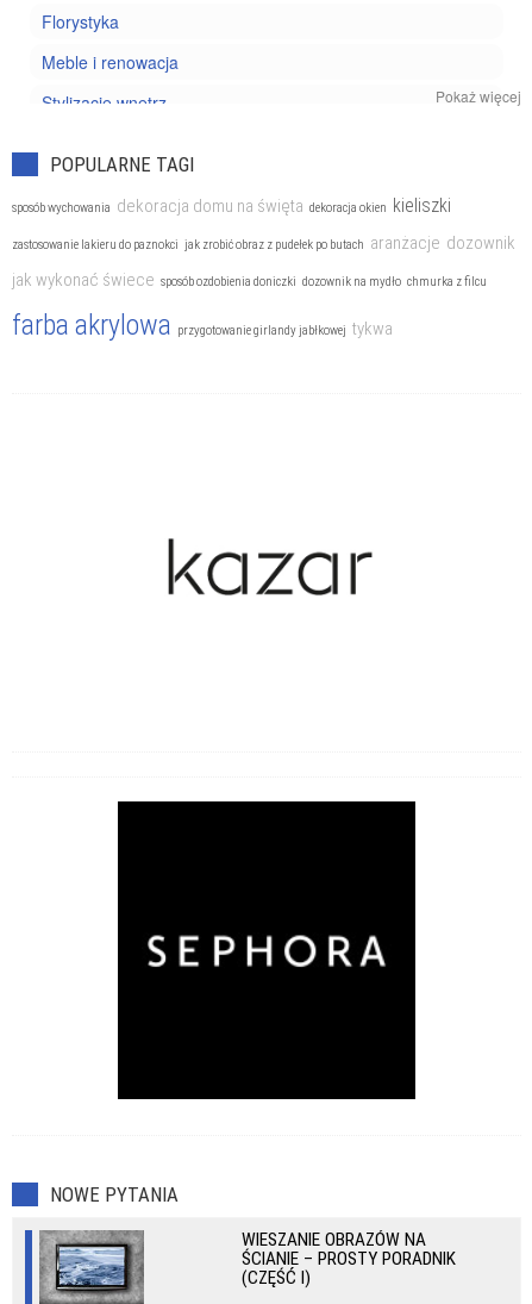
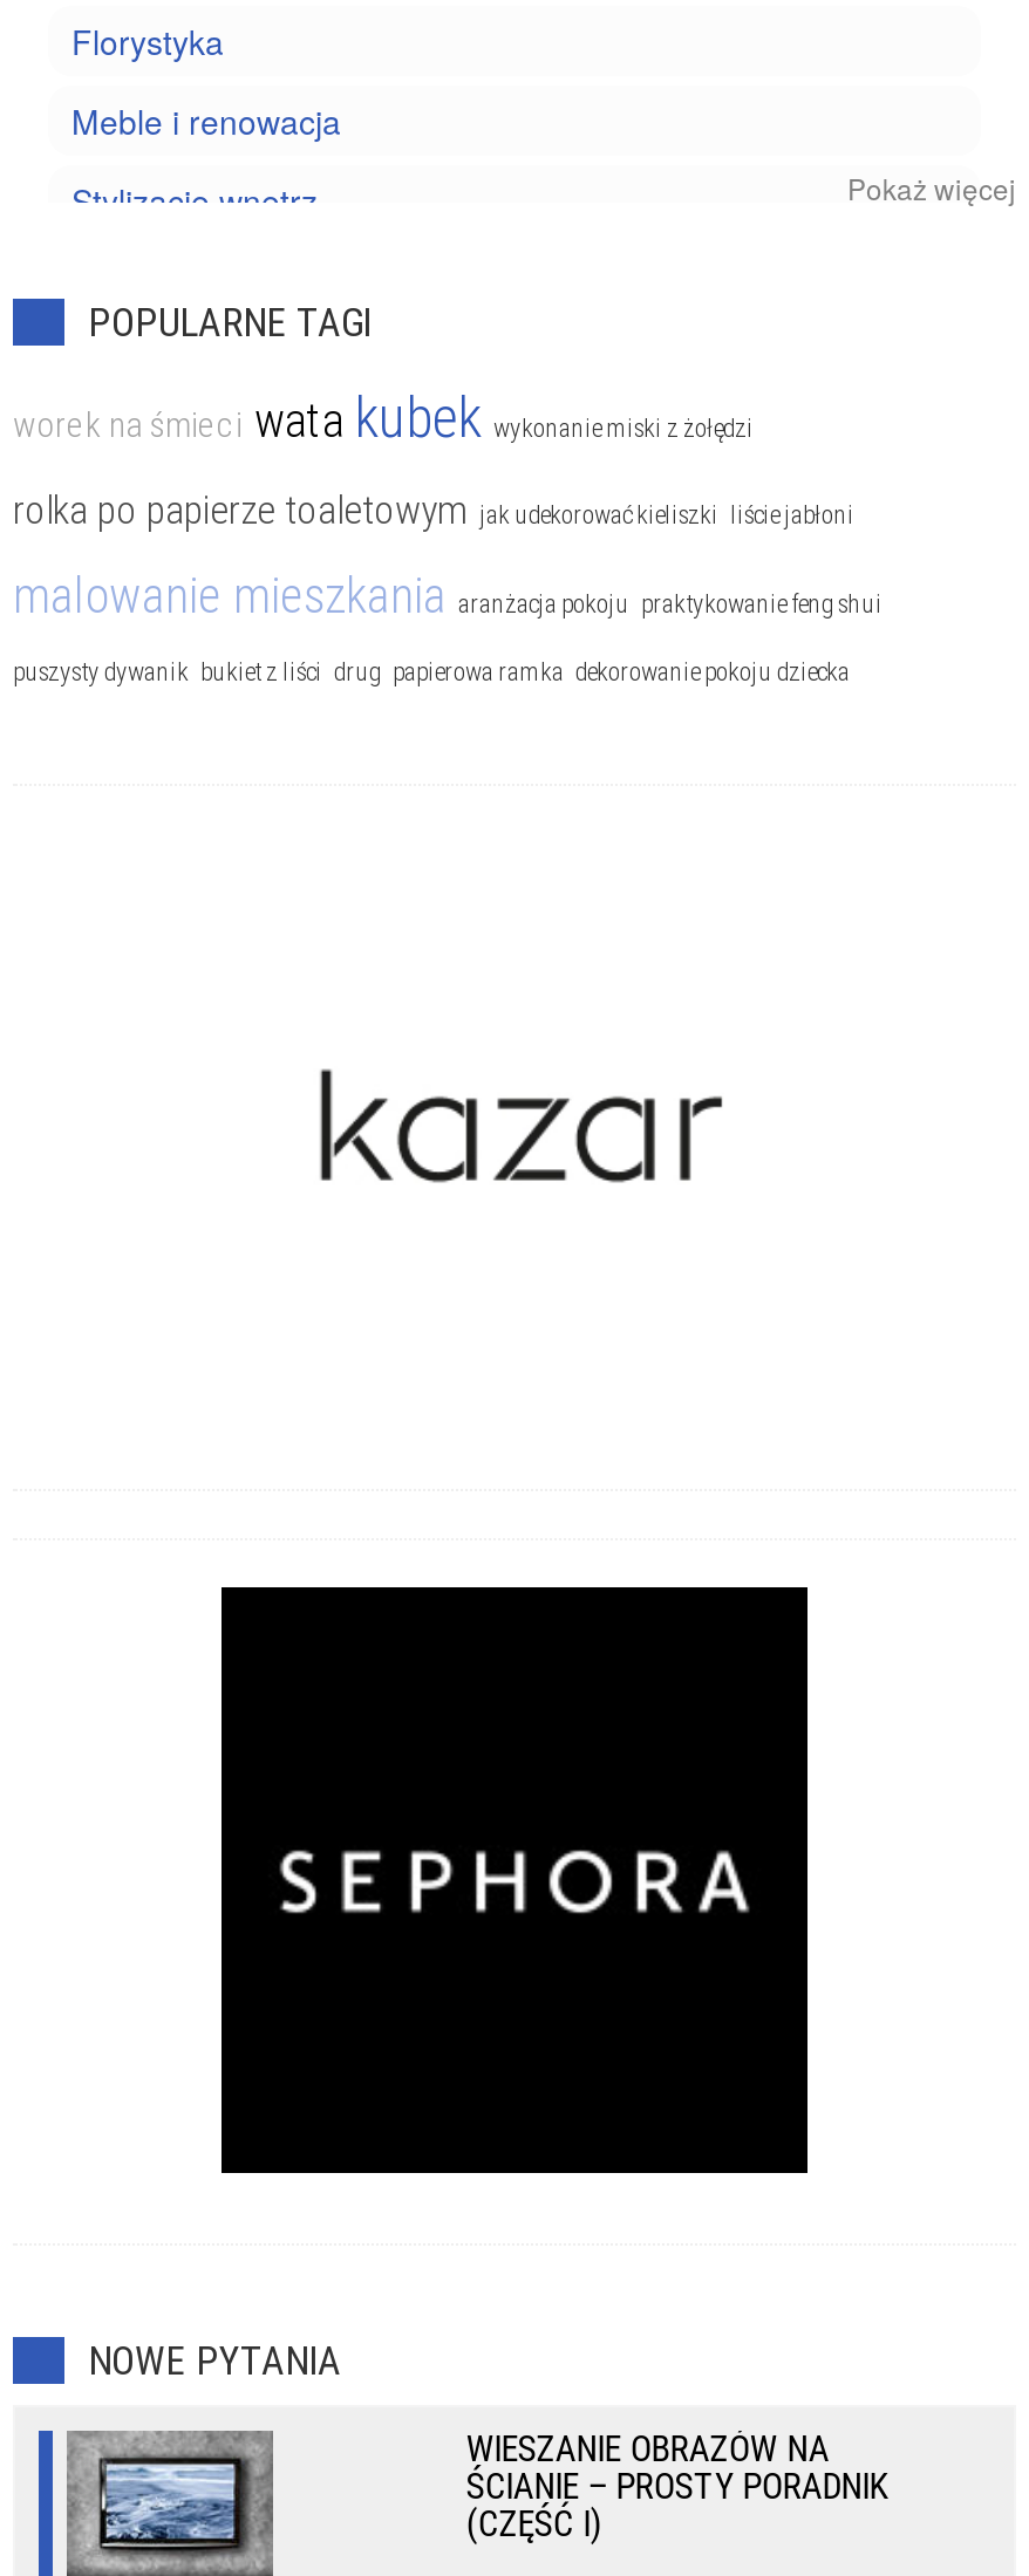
[12,194,451,217] sposób wychowania dekoracja domu na święta dekoracja okien kieliszki -> [13,385,754,451] worek na śmieci wata kubek wykonanie miski z żołędzi
[12,232,515,254] zastosowanie lakieru do paznokci jak zrobić obraz z pudełek po butach aranżacje dozownik -> [13,486,854,533] rolka po papierze toaletowym jak udekorować kieliszki liście jabłoni
[12,269,487,291] jak wykonać świece sposób ozdobienia doniczki dozownik na mydło chmurka z filcu -> [13,568,883,624] malowanie mieszkania aranżacja pokoju praktykowanie feng shui
[12,308,393,342] farba akrylowa przygotowanie girlandy jabłkowej tykwa -> [13,657,850,688] puszysty dywanik bukiet z liści drug papierowa ramka dekorowanie pokoju dziecka

